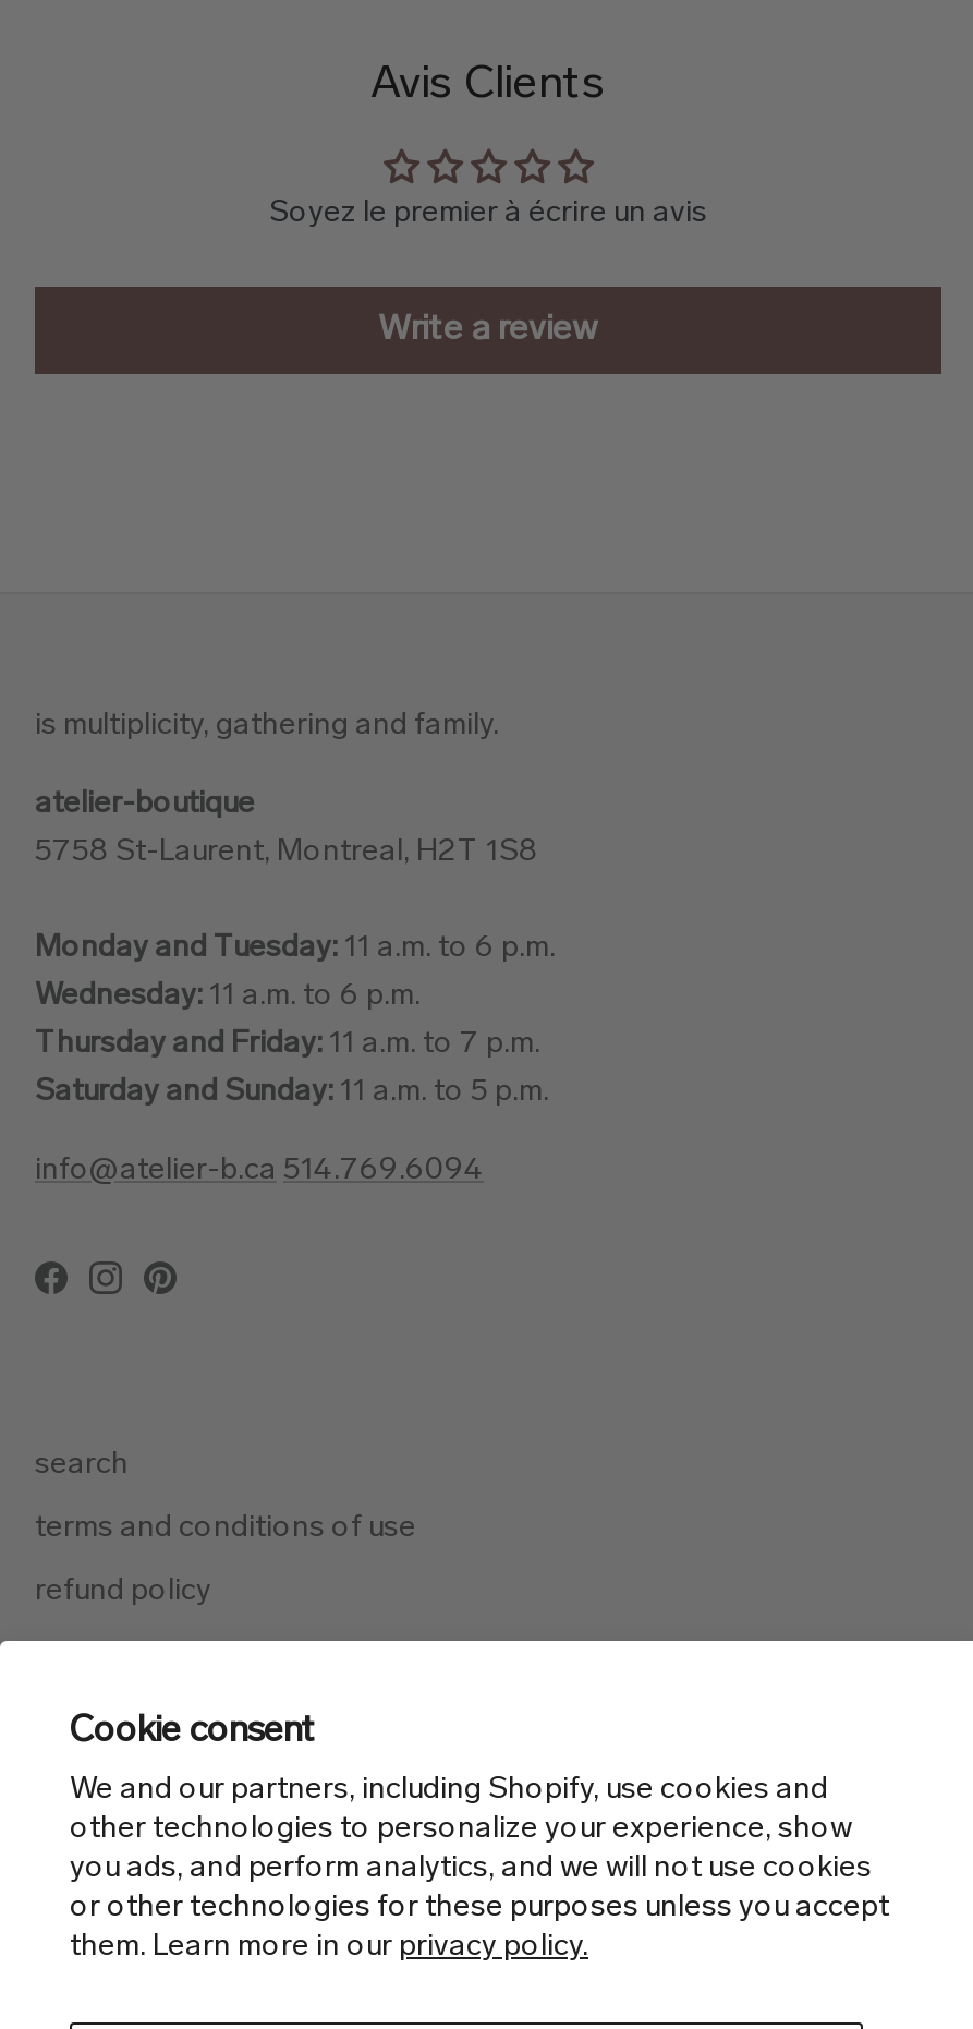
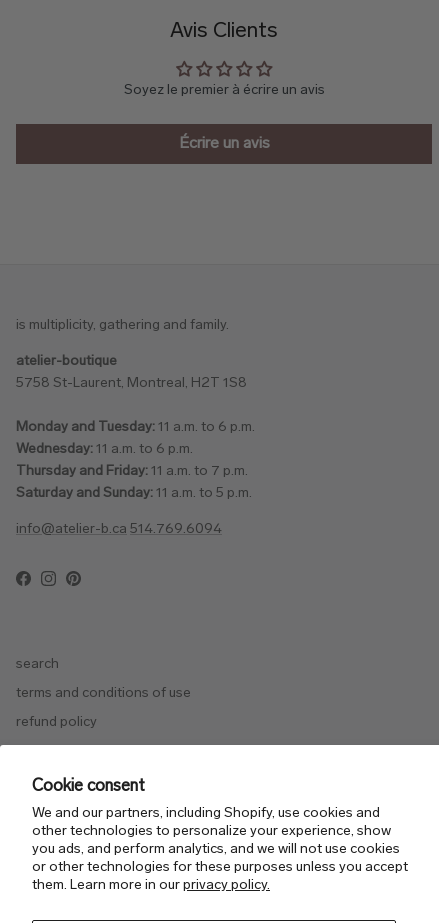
[378,312,598,347] Write a review -> [178,136,269,152] Écrire un avis

